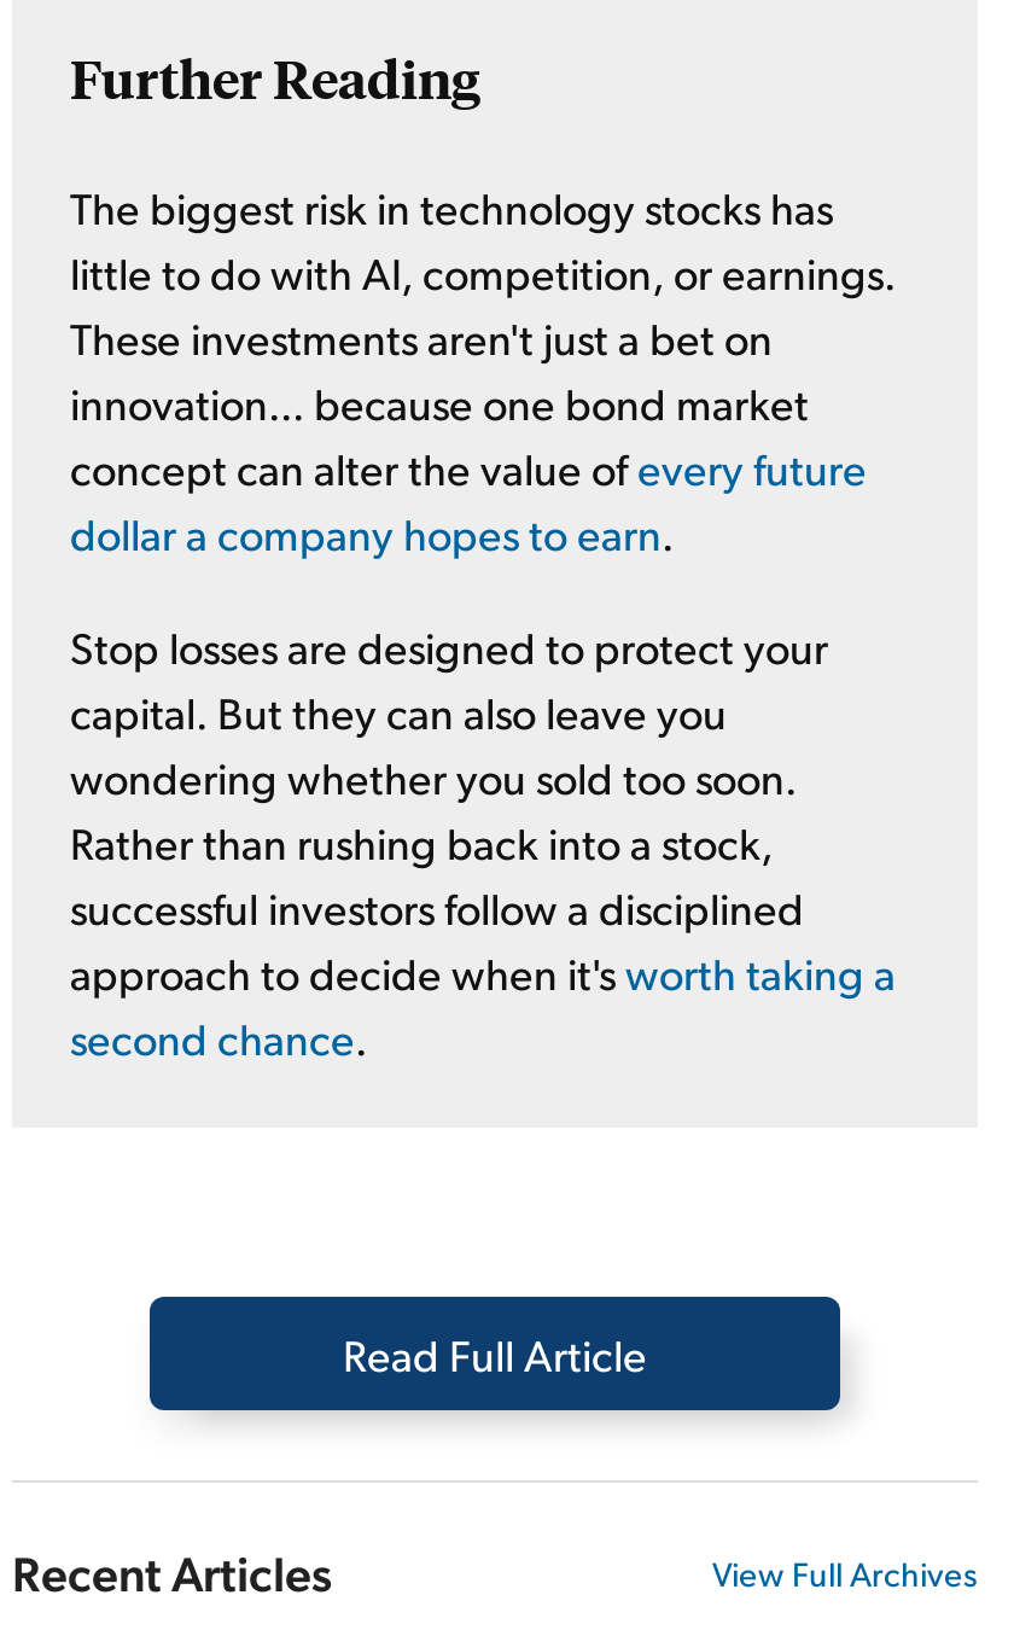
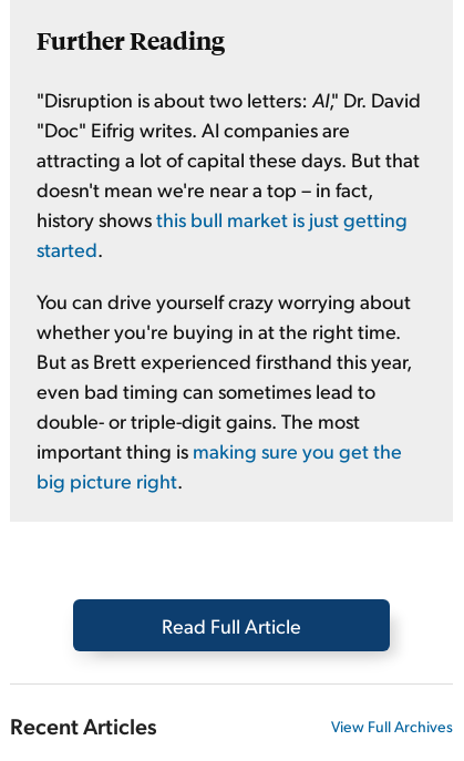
[70,180,896,561] The biggest risk in technology stocks has | little to do with AI, competition, or earnings. | These investments aren't just a bet on | innovation... because one bond market | concept can alter the value of every future | dollar a company hopes to earn. -> [37,87,421,262] "Disruption is about two letters: AI," Dr. David | "Doc" Eifrig writes. AI companies are | attracting a lot of capital these days. But that | doesn't mean we're near a top – in fact, | history shows this bull market is just getting | started.
[70,619,896,1066] Stop losses are designed to protect your | capital. But they can also leave you | wondering whether you sold too soon. | Rather than rushing back into a stock, | successful investors follow a disciplined | approach to decide when it's worth taking a | second chance. -> [37,289,412,493] You can drive yourself crazy worrying about | whether you're buying in at the right time. | But as Brett experienced firsthand this year, | even bad timing can sometimes lead to | double- or triple-digit gains. The most | important thing is making sure you get the | big picture right.

